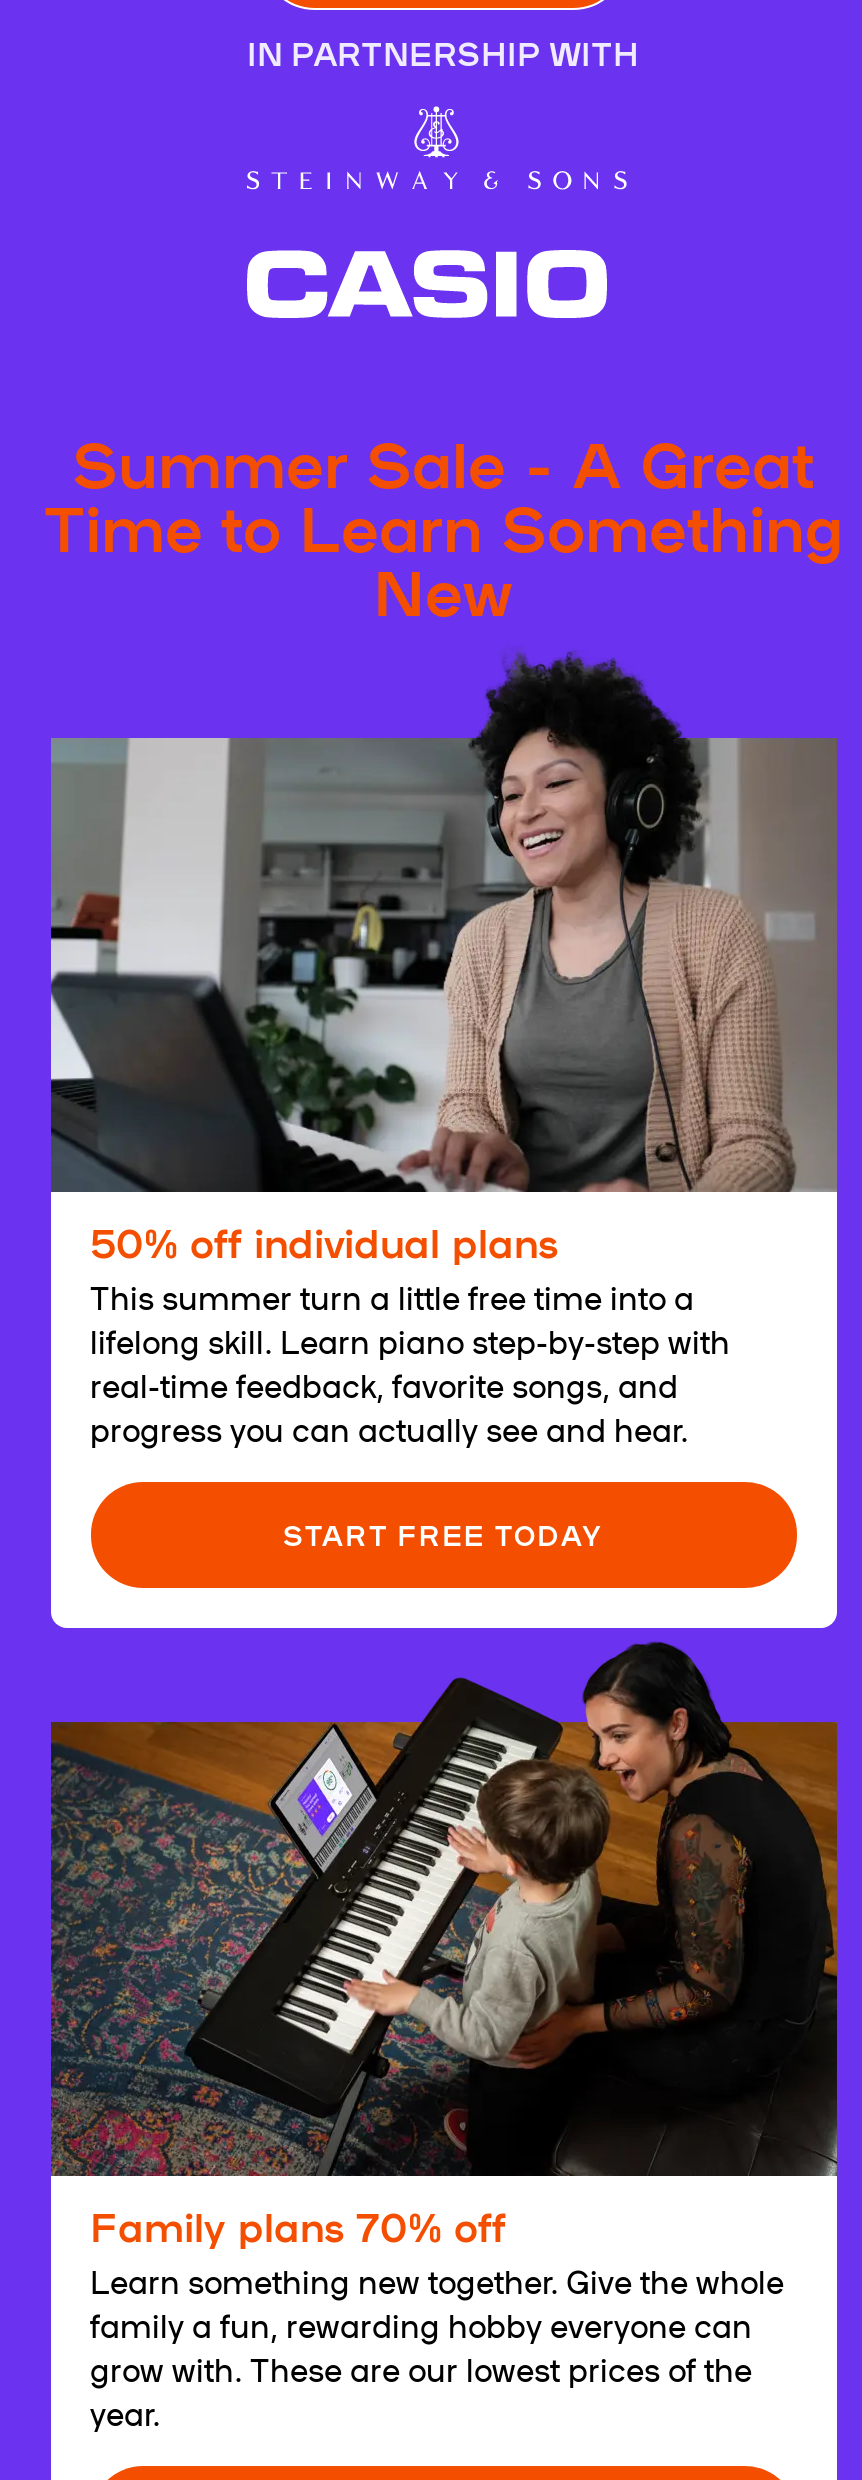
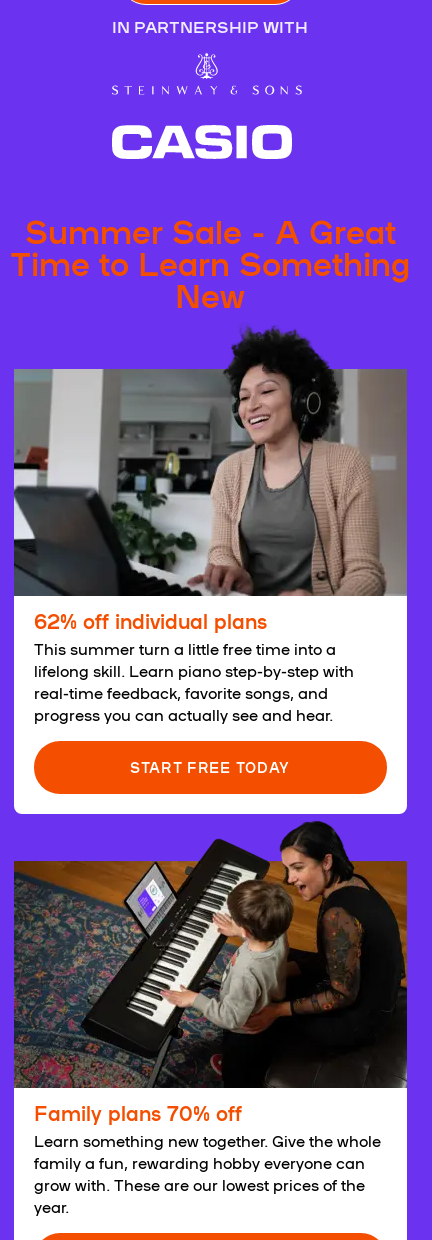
[90,1211,558,1267] 50% off individual plans -> [33,605,266,633] 62% off individual plans

